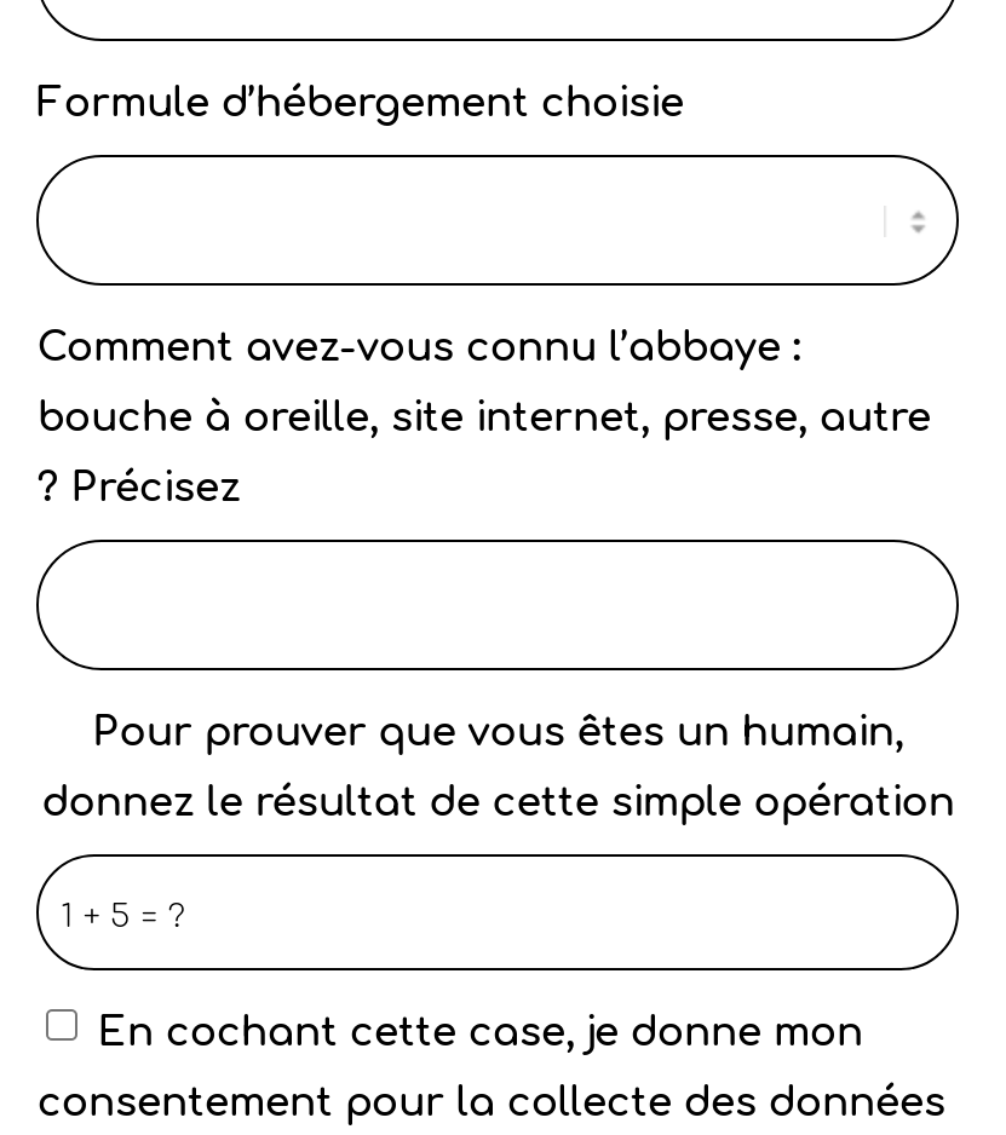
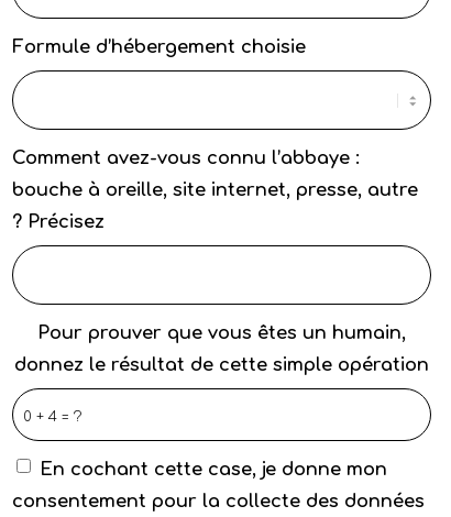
[61,899,185,933] 1 + 5 = ? -> [24,409,82,424] 0 + 4 = ?

